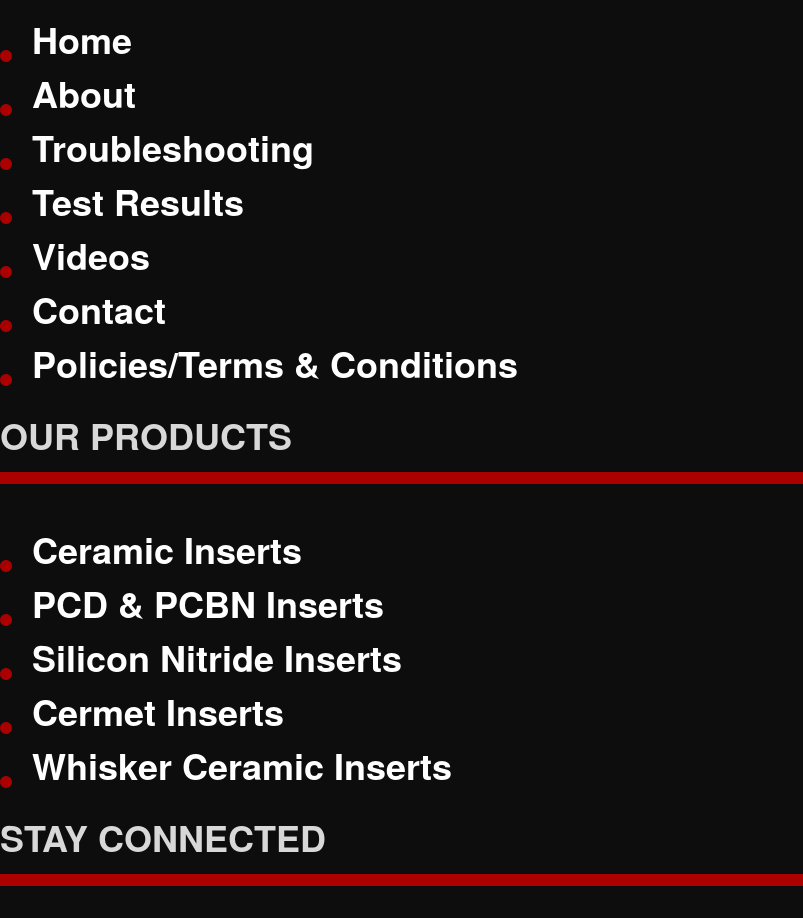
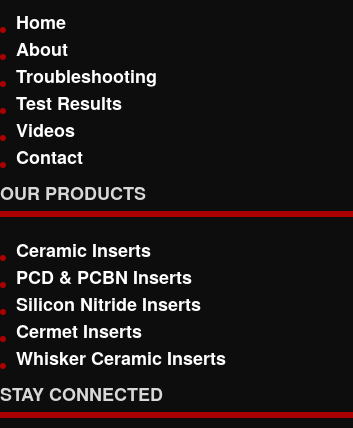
[32,338,518,390] Policies/Terms & Conditions -> none

